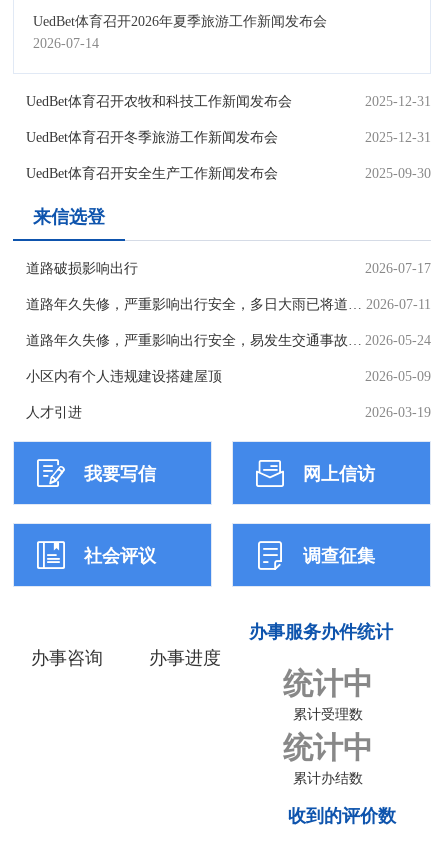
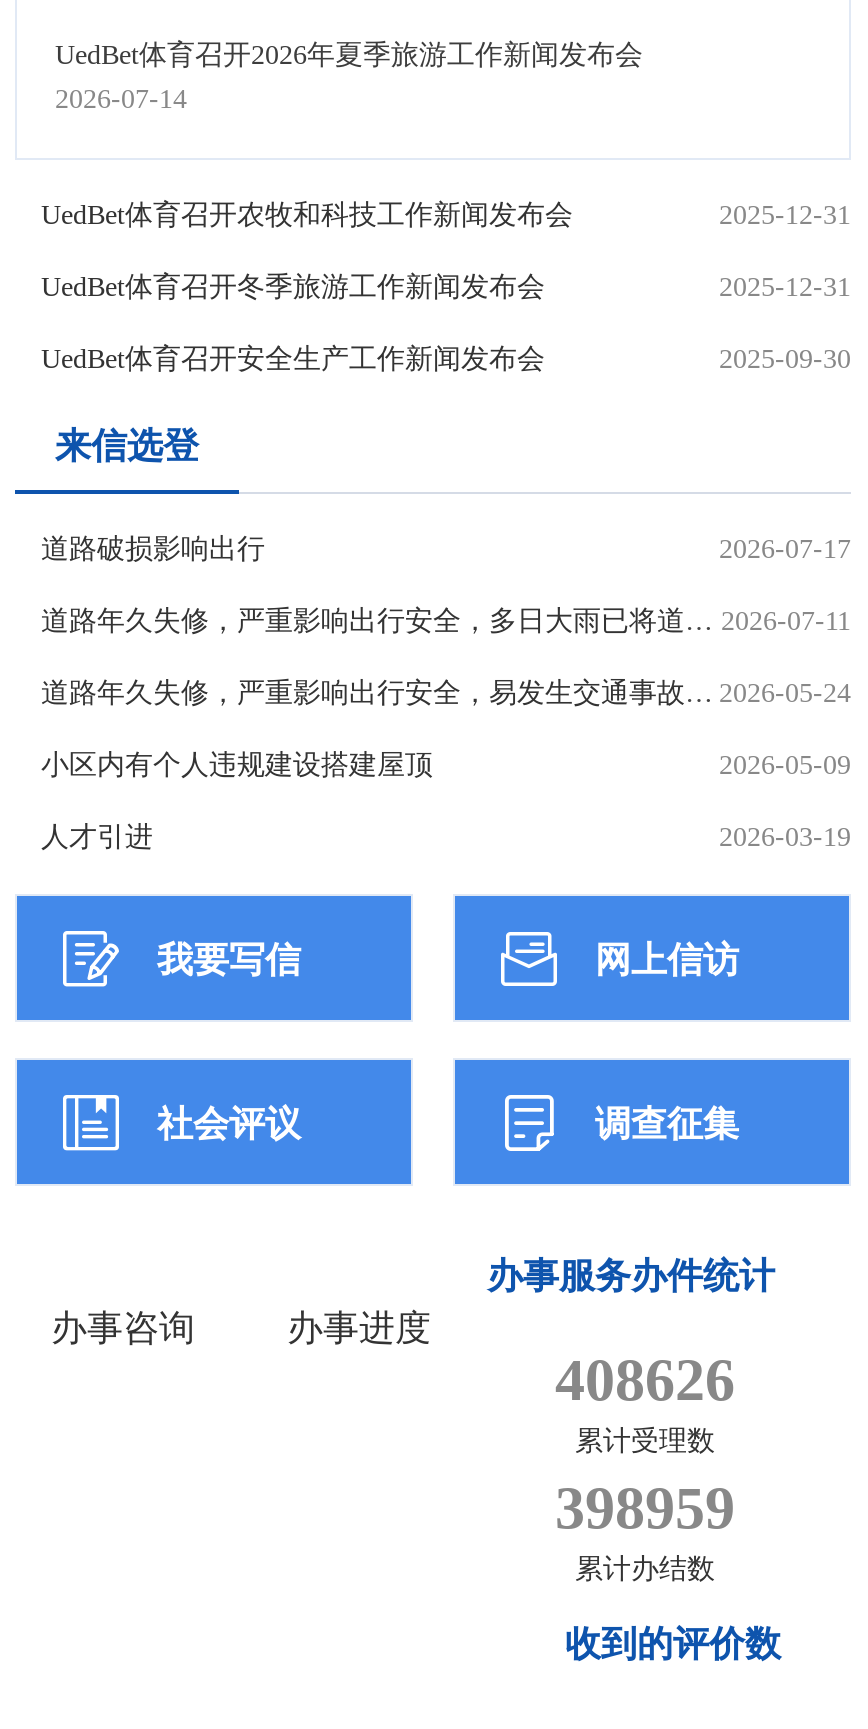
[283,667,373,700] 统计中 -> [555,1346,735,1412] 408626
[283,731,373,764] 统计中 -> [555,1474,735,1540] 398959

